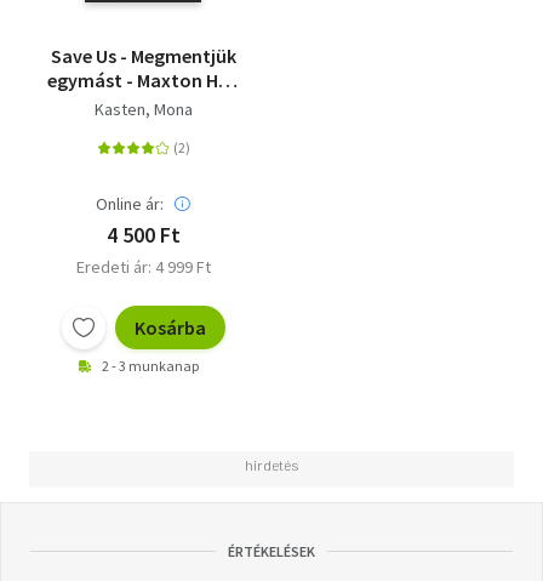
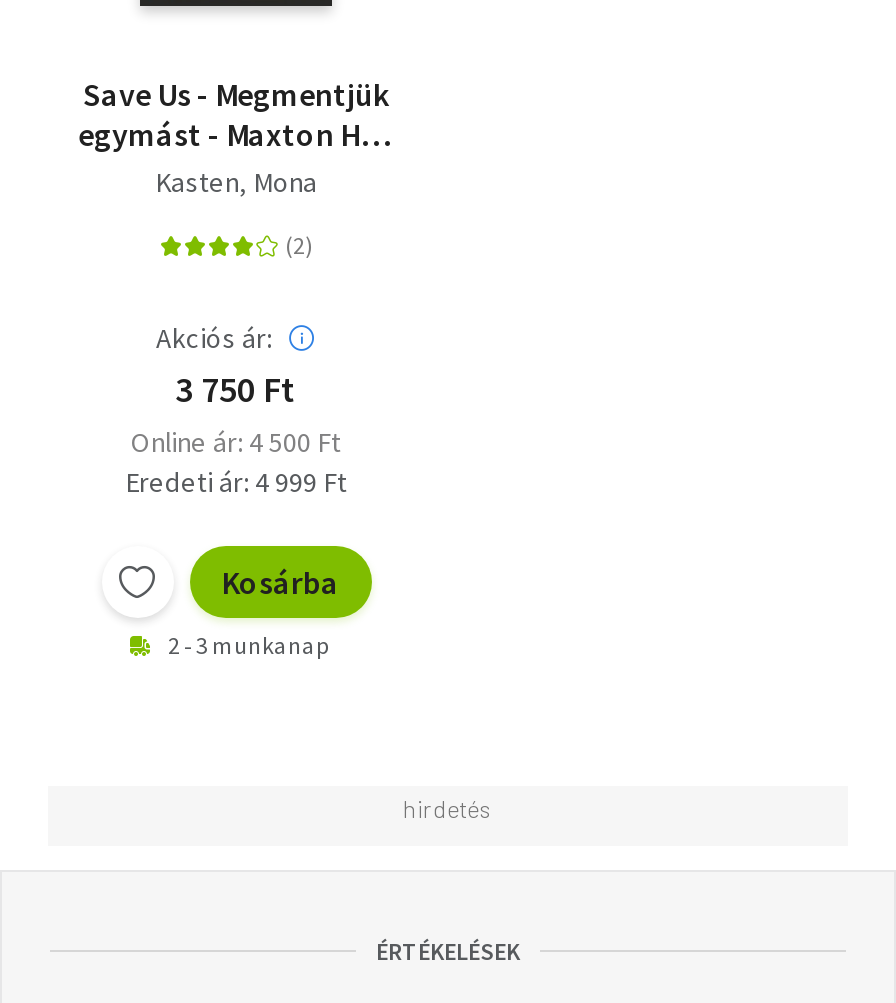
[96,193,180,248] Online ár: | 4 500 Ft -> [131,320,341,460] Akciós ár: | 3 750 Ft | Online ár: 4 500 Ft

